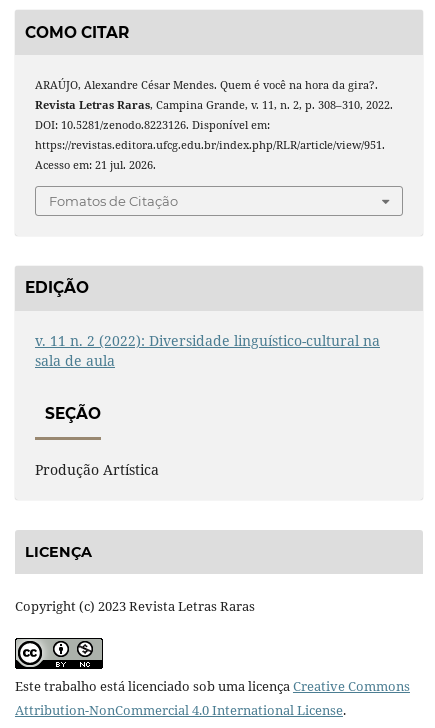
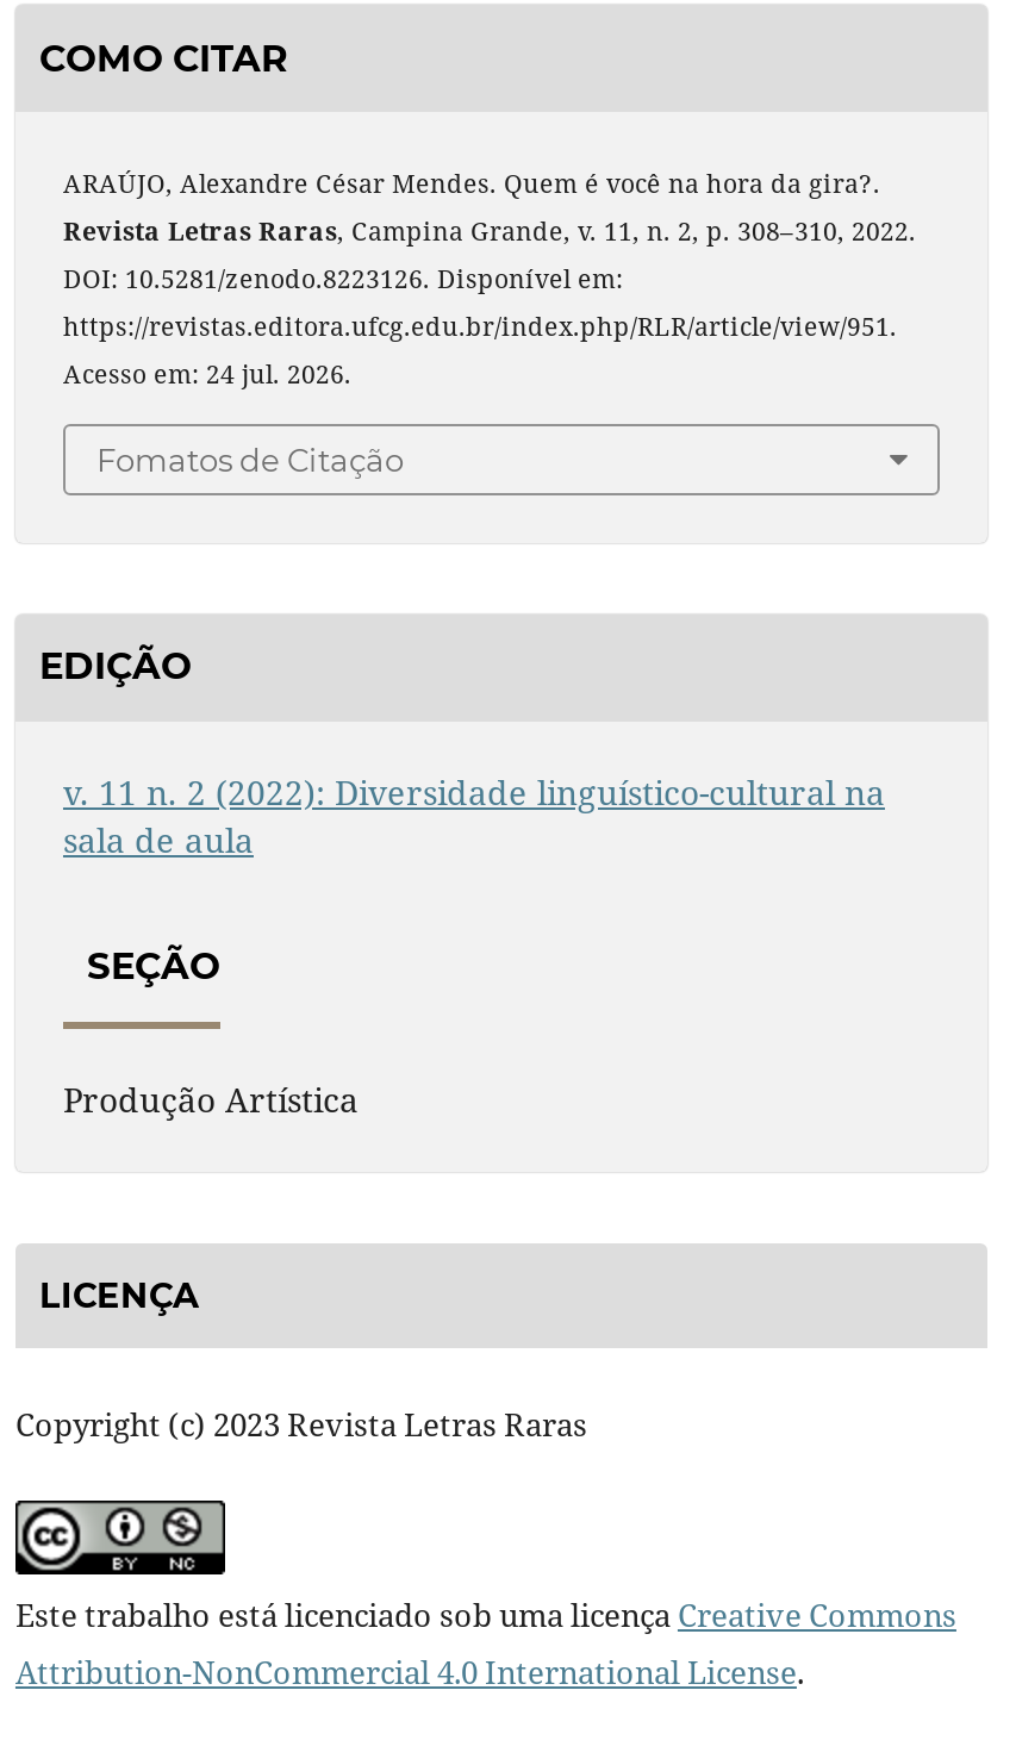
[35,158,156,172] Acesso em: 21 jul. 2026. -> [63,358,351,391] Acesso em: 24 jul. 2026.

